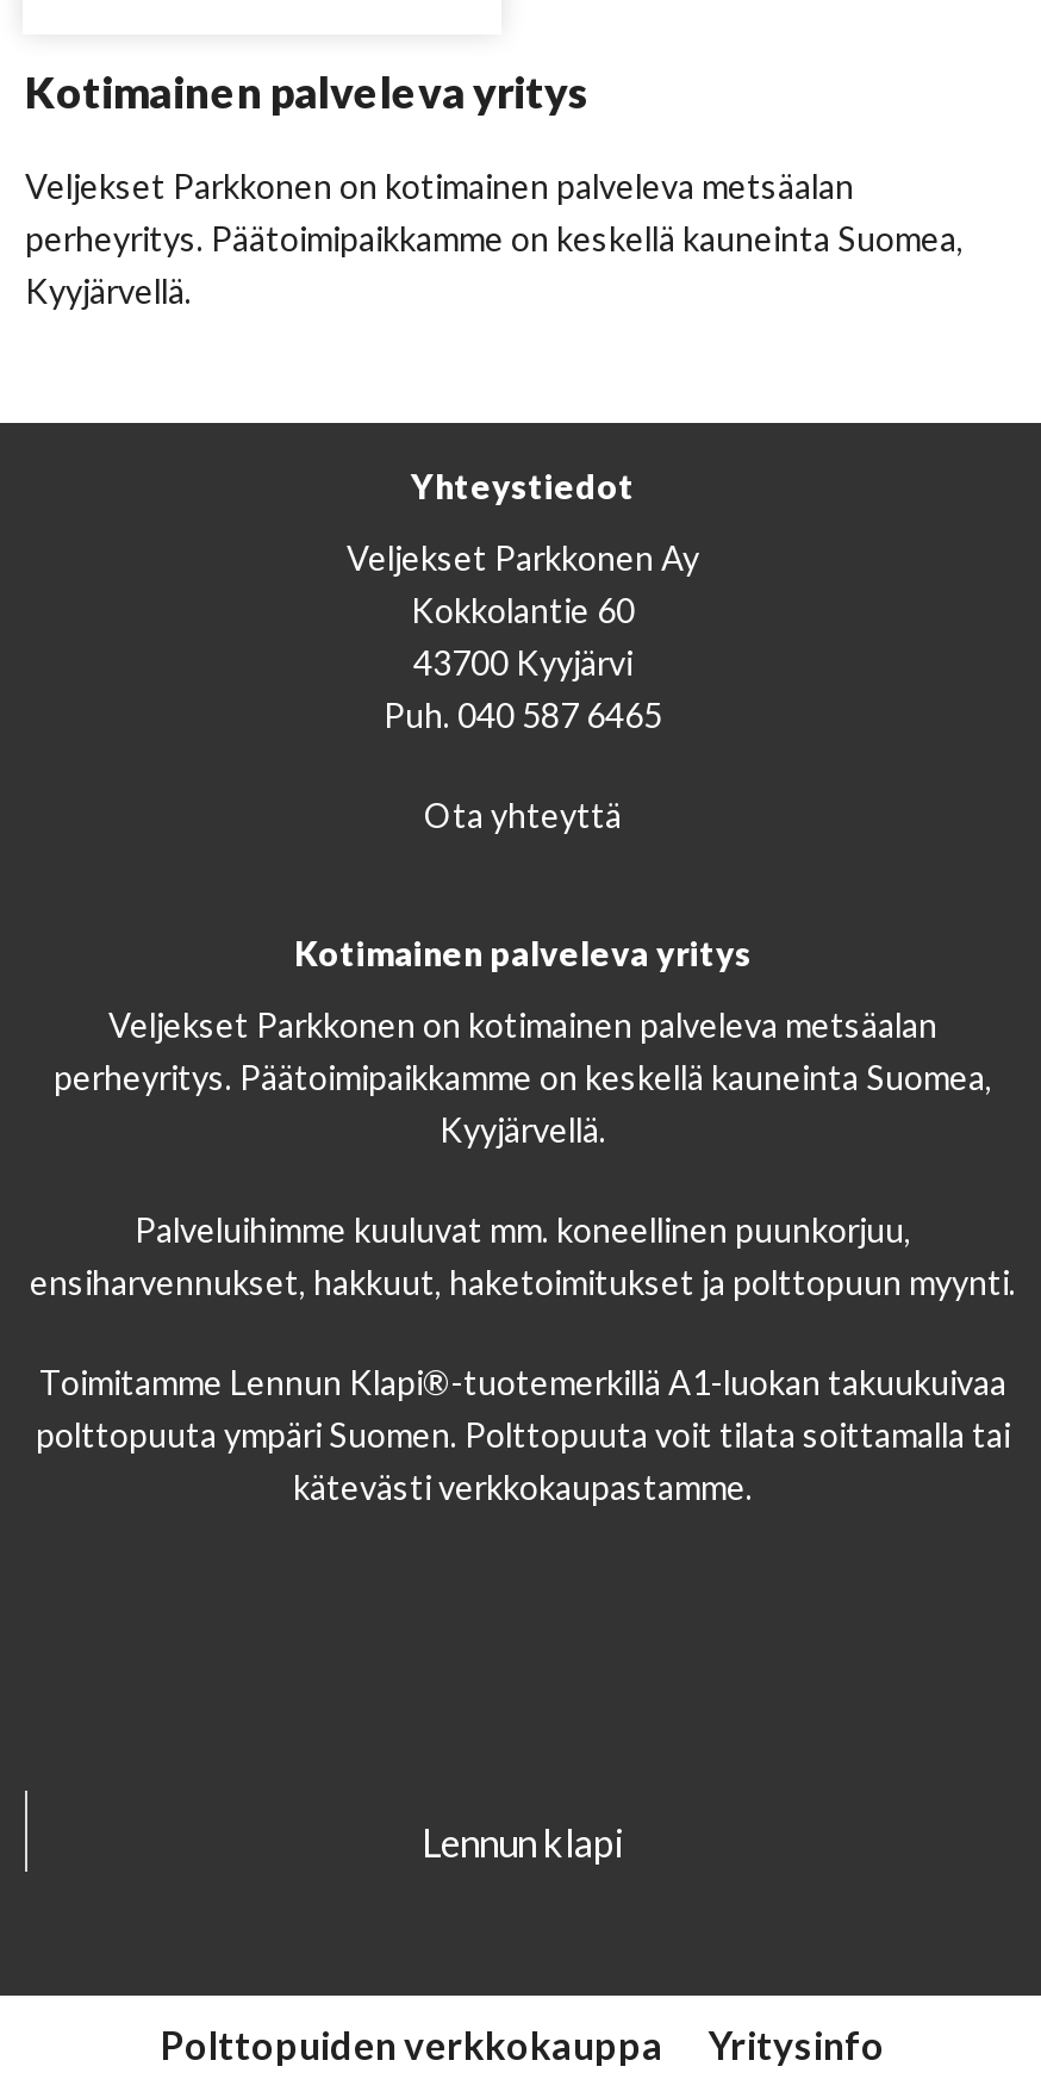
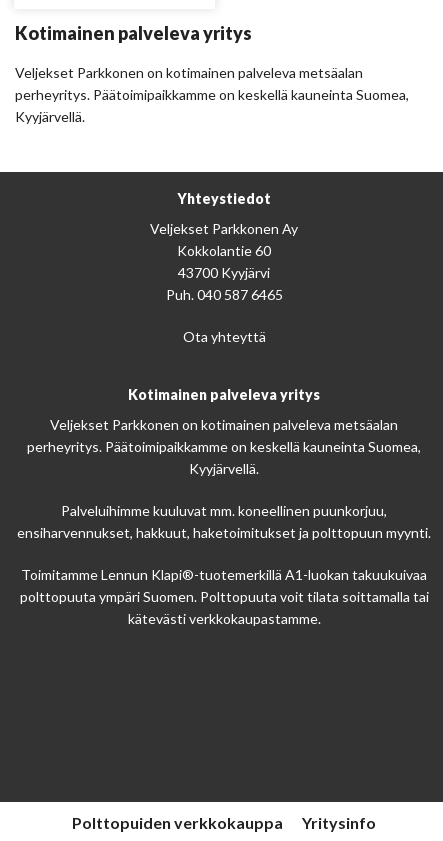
[422,1818,624,1864] Lennun klapi -> none

